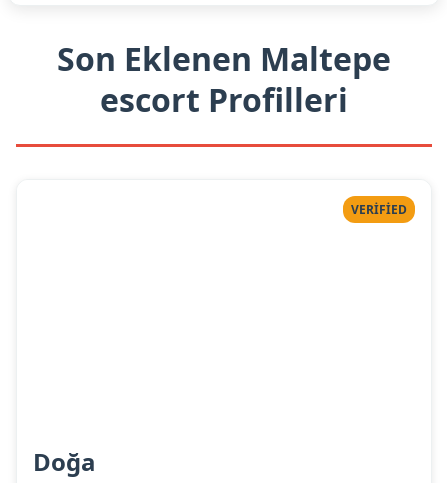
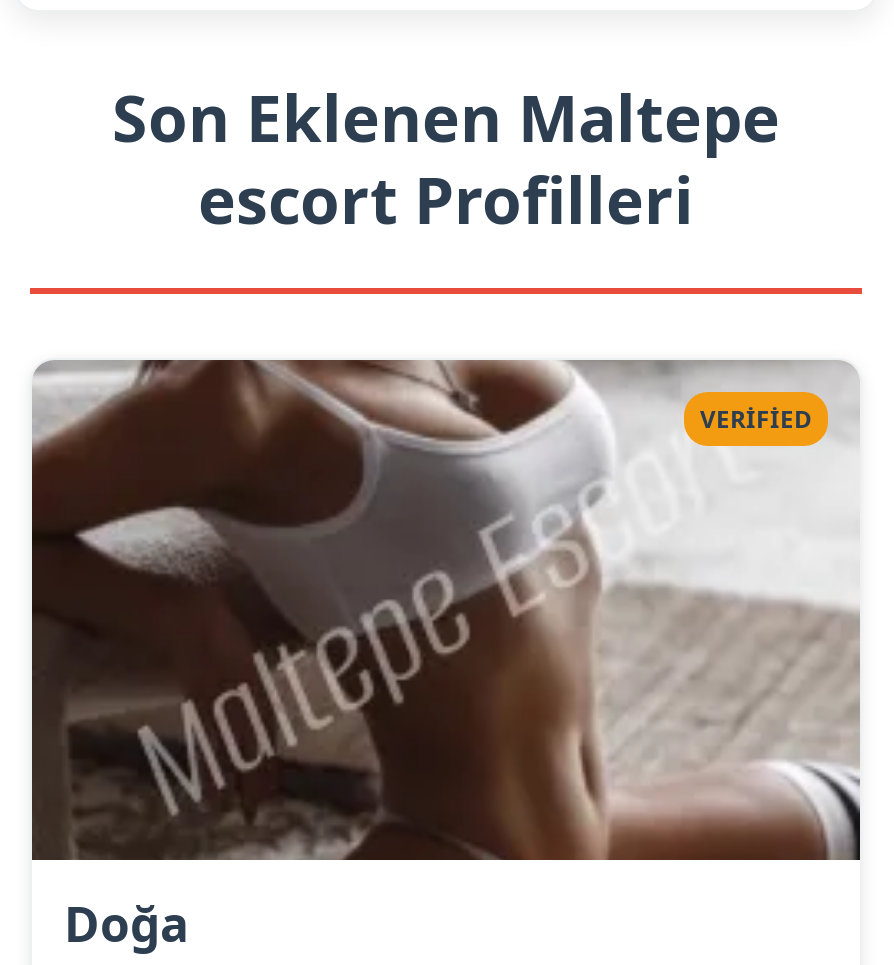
none -> [30,358,862,862] [image]

